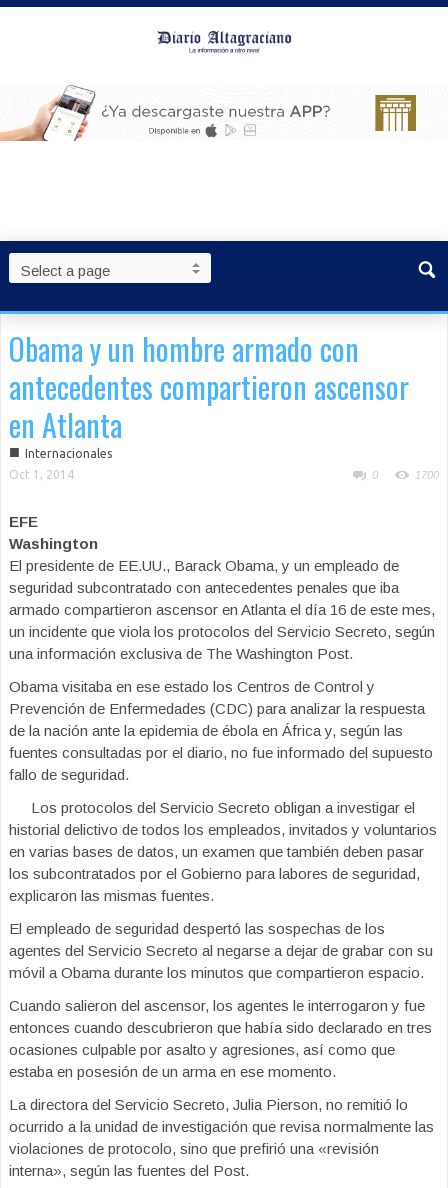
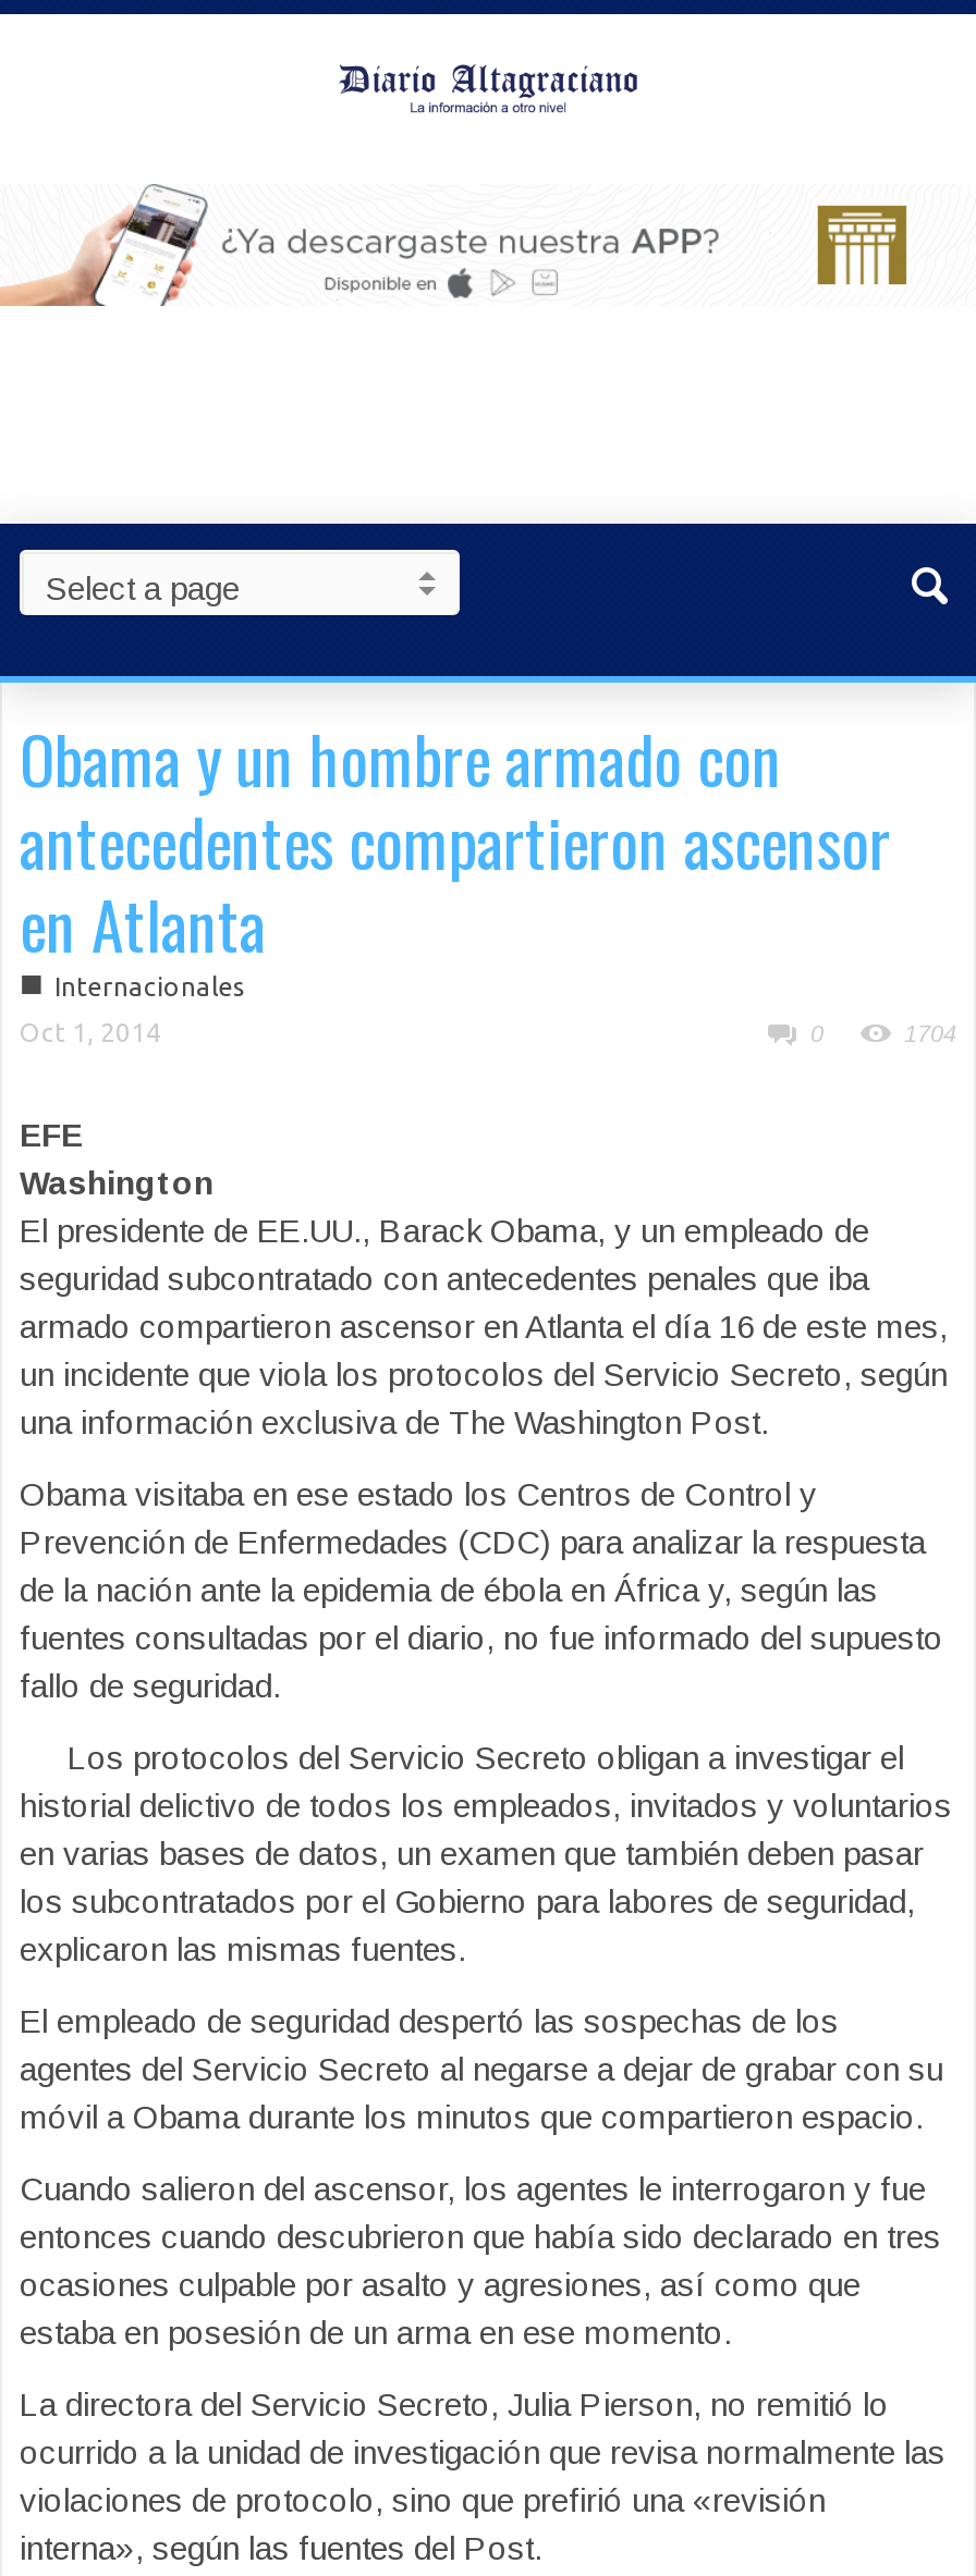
[415,469,439,481] 1700 -> [904,1020,956,1046] 1704

